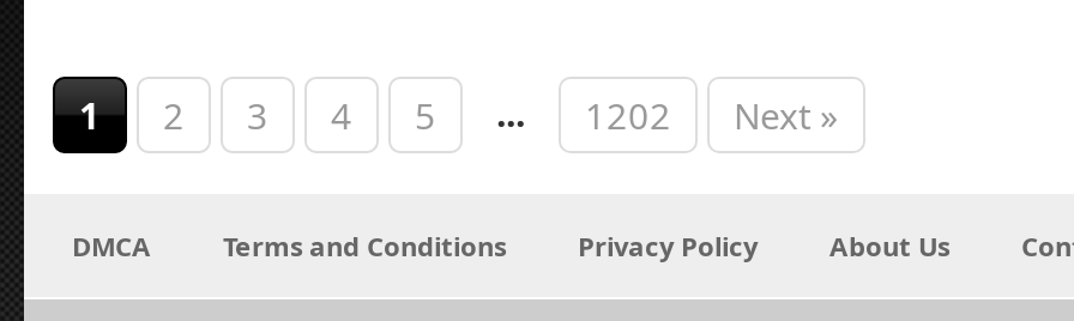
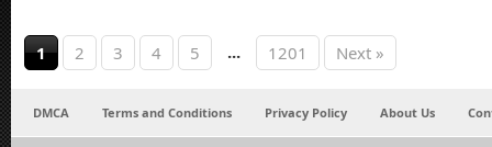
[585,91,671,139] 1202 -> [268,42,307,64] 1201

